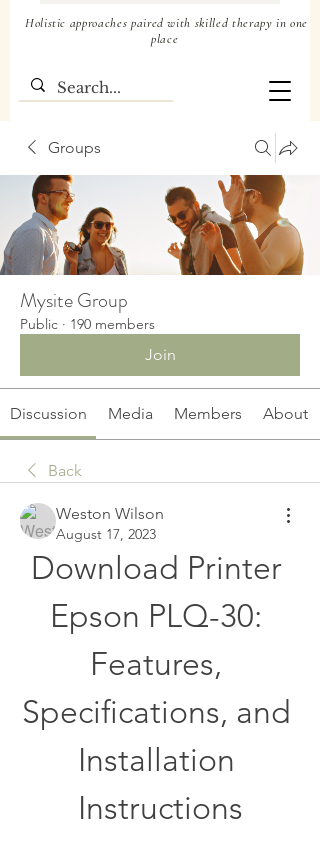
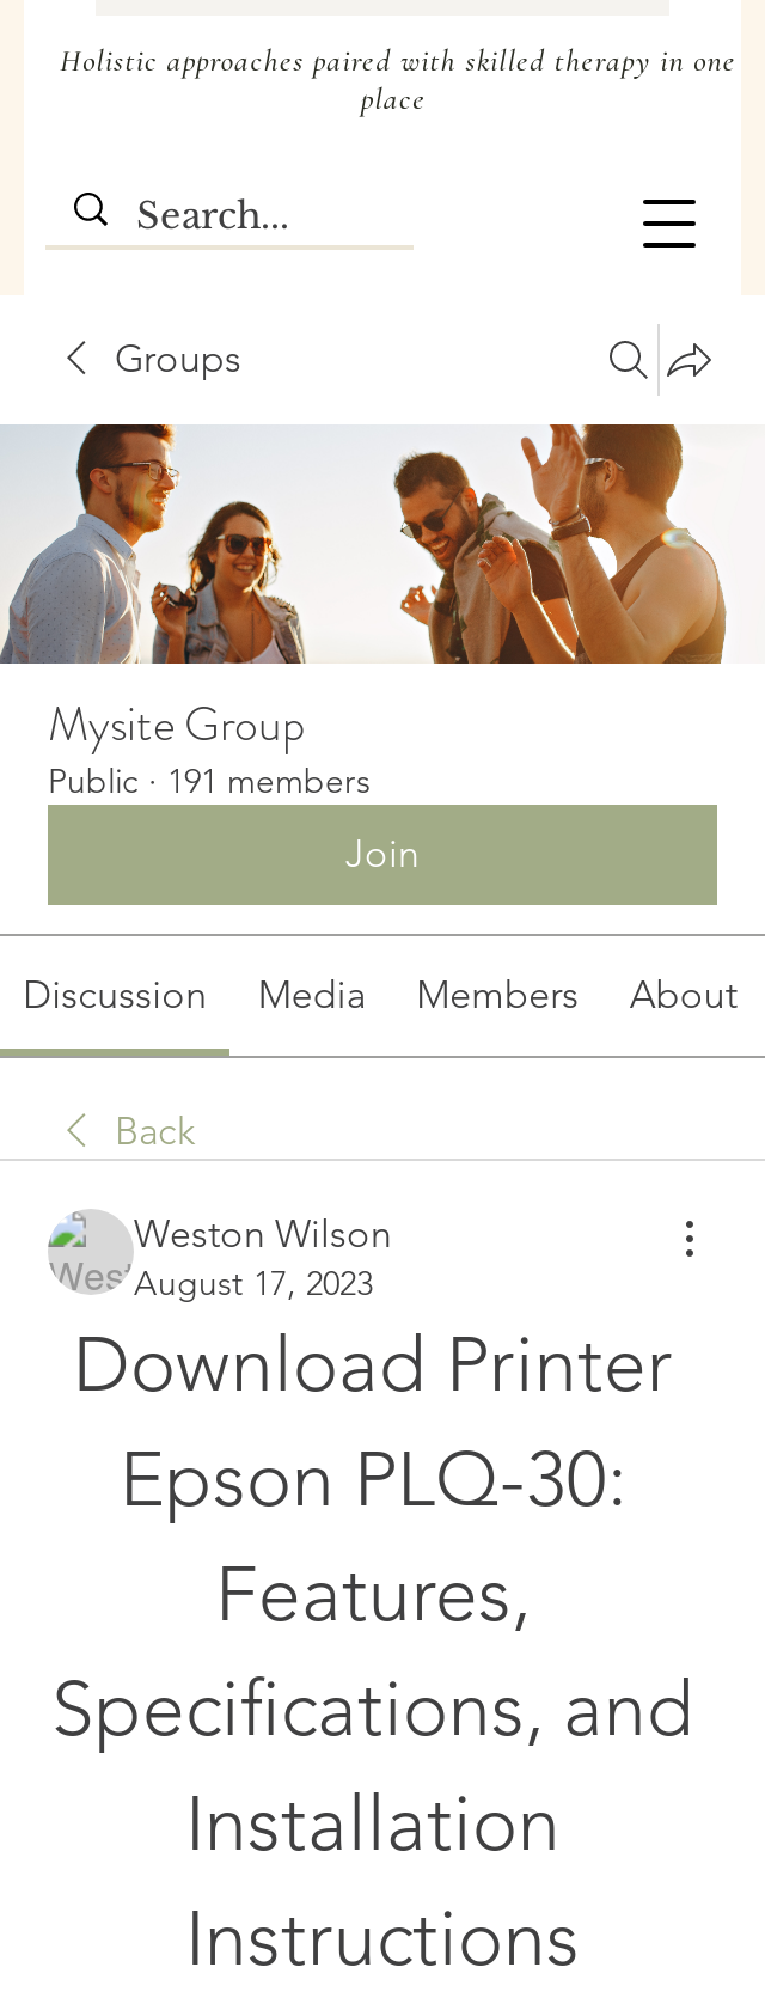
[20,315,155,333] Public · 190 members -> [48,759,371,802] Public · 191 members

